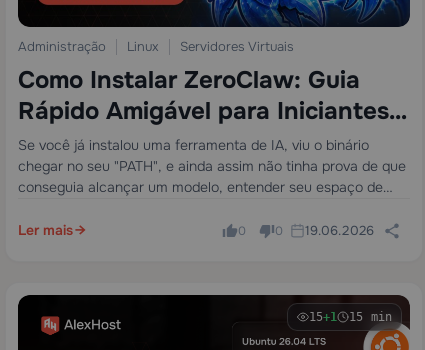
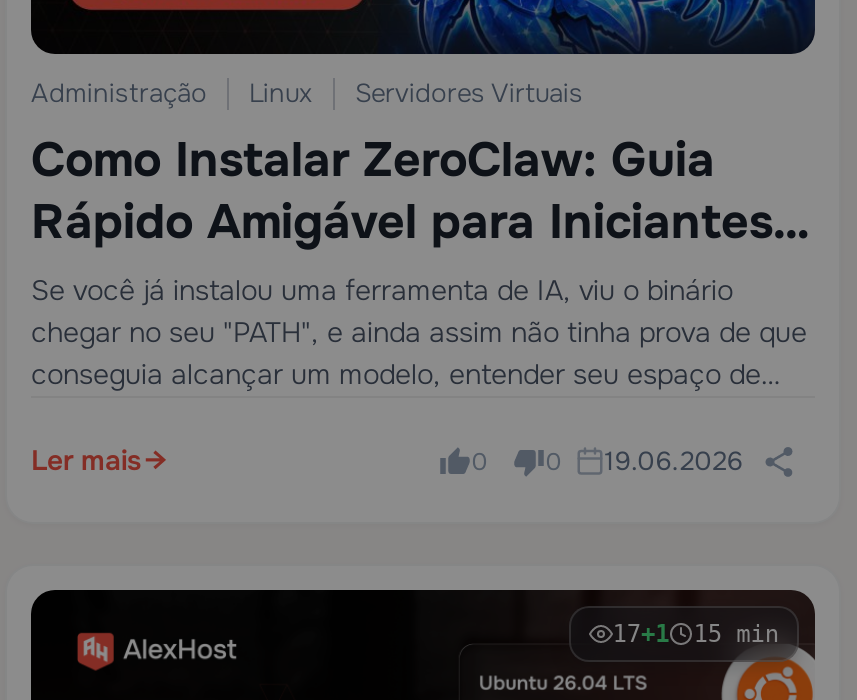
[309,310,392,324] 15+1 15 min -> [613,620,779,648] 17+1 15 min

